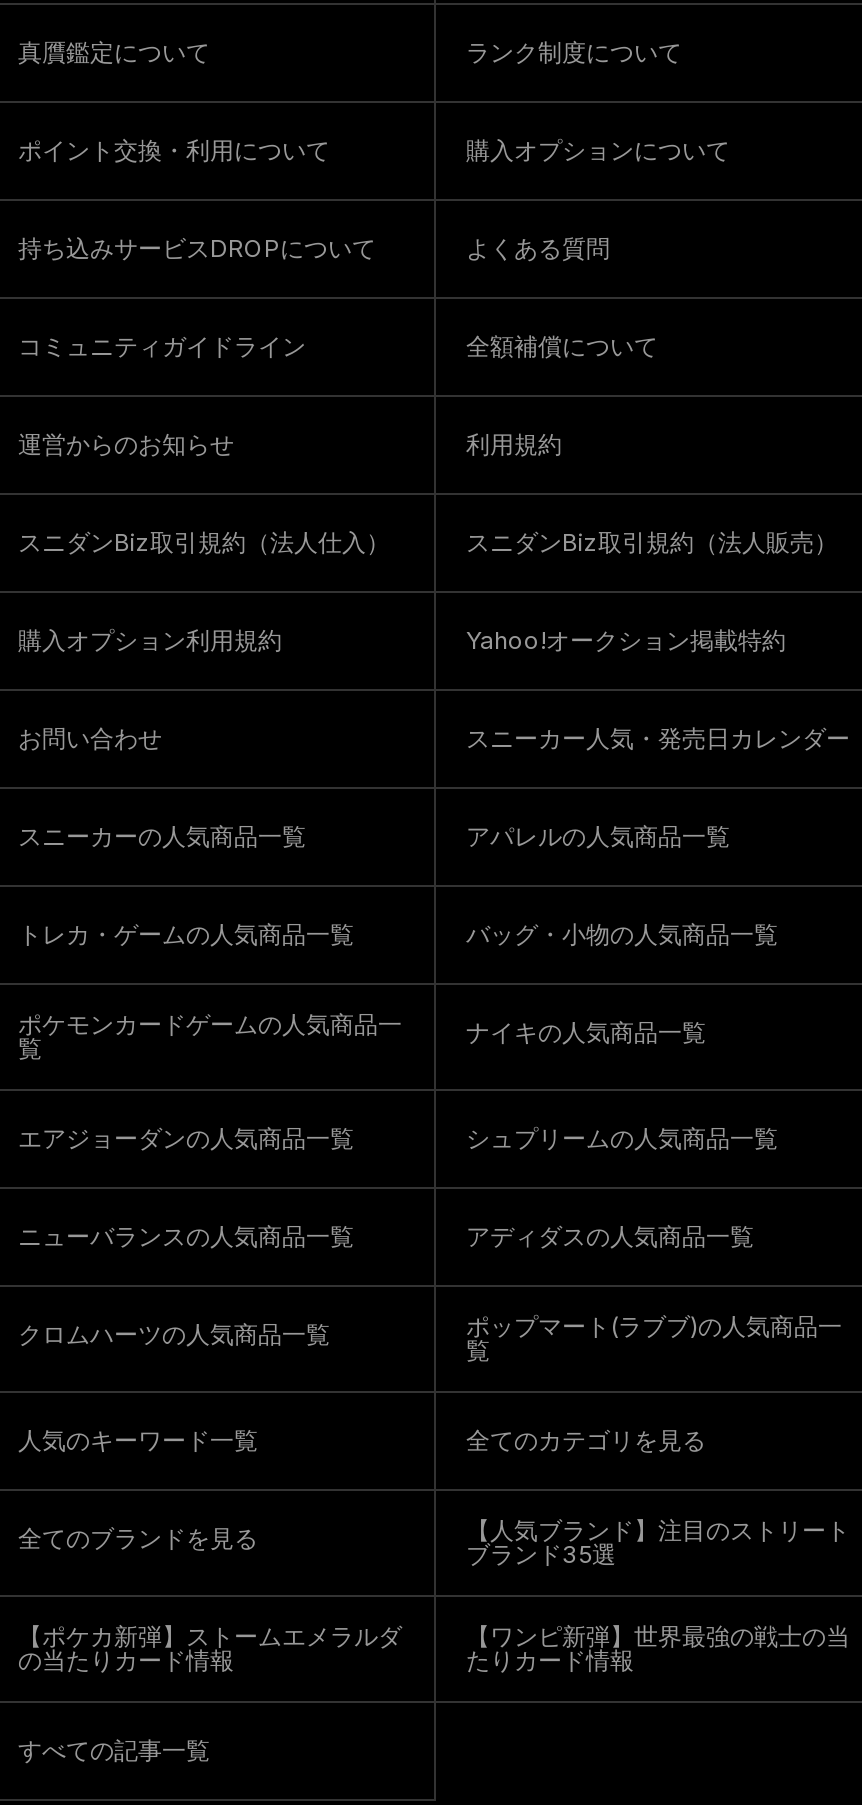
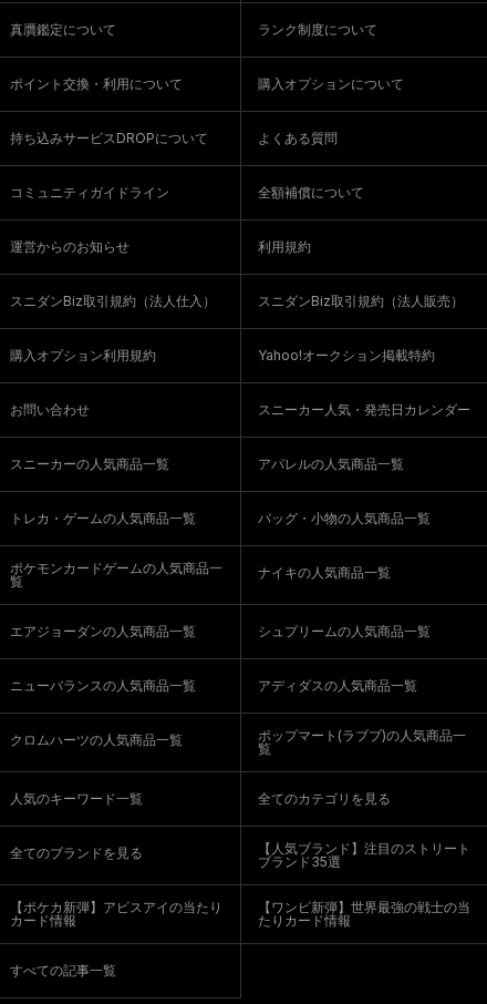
[18,1620,402,1674] 【ポケカ新弾】ストームエメラルダ | の当たりカード情報 -> [10,898,222,928] 【ポケカ新弾】アビスアイの当たり | カード情報

